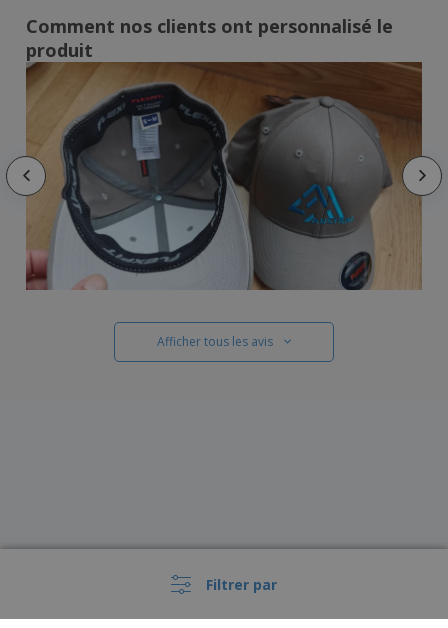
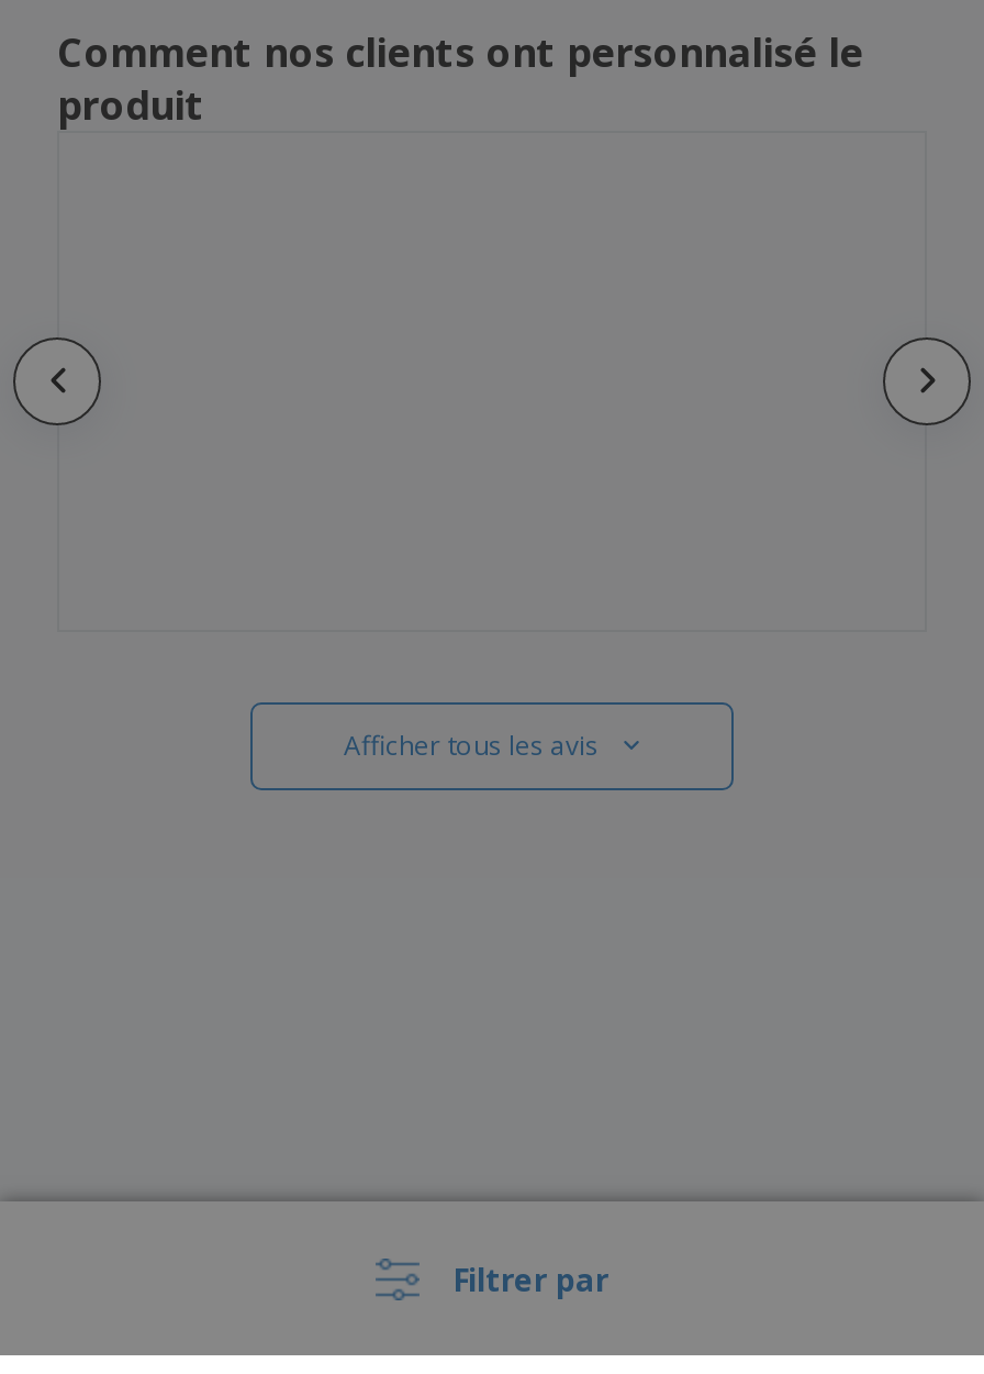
[25,61,423,291] [image] -> none

